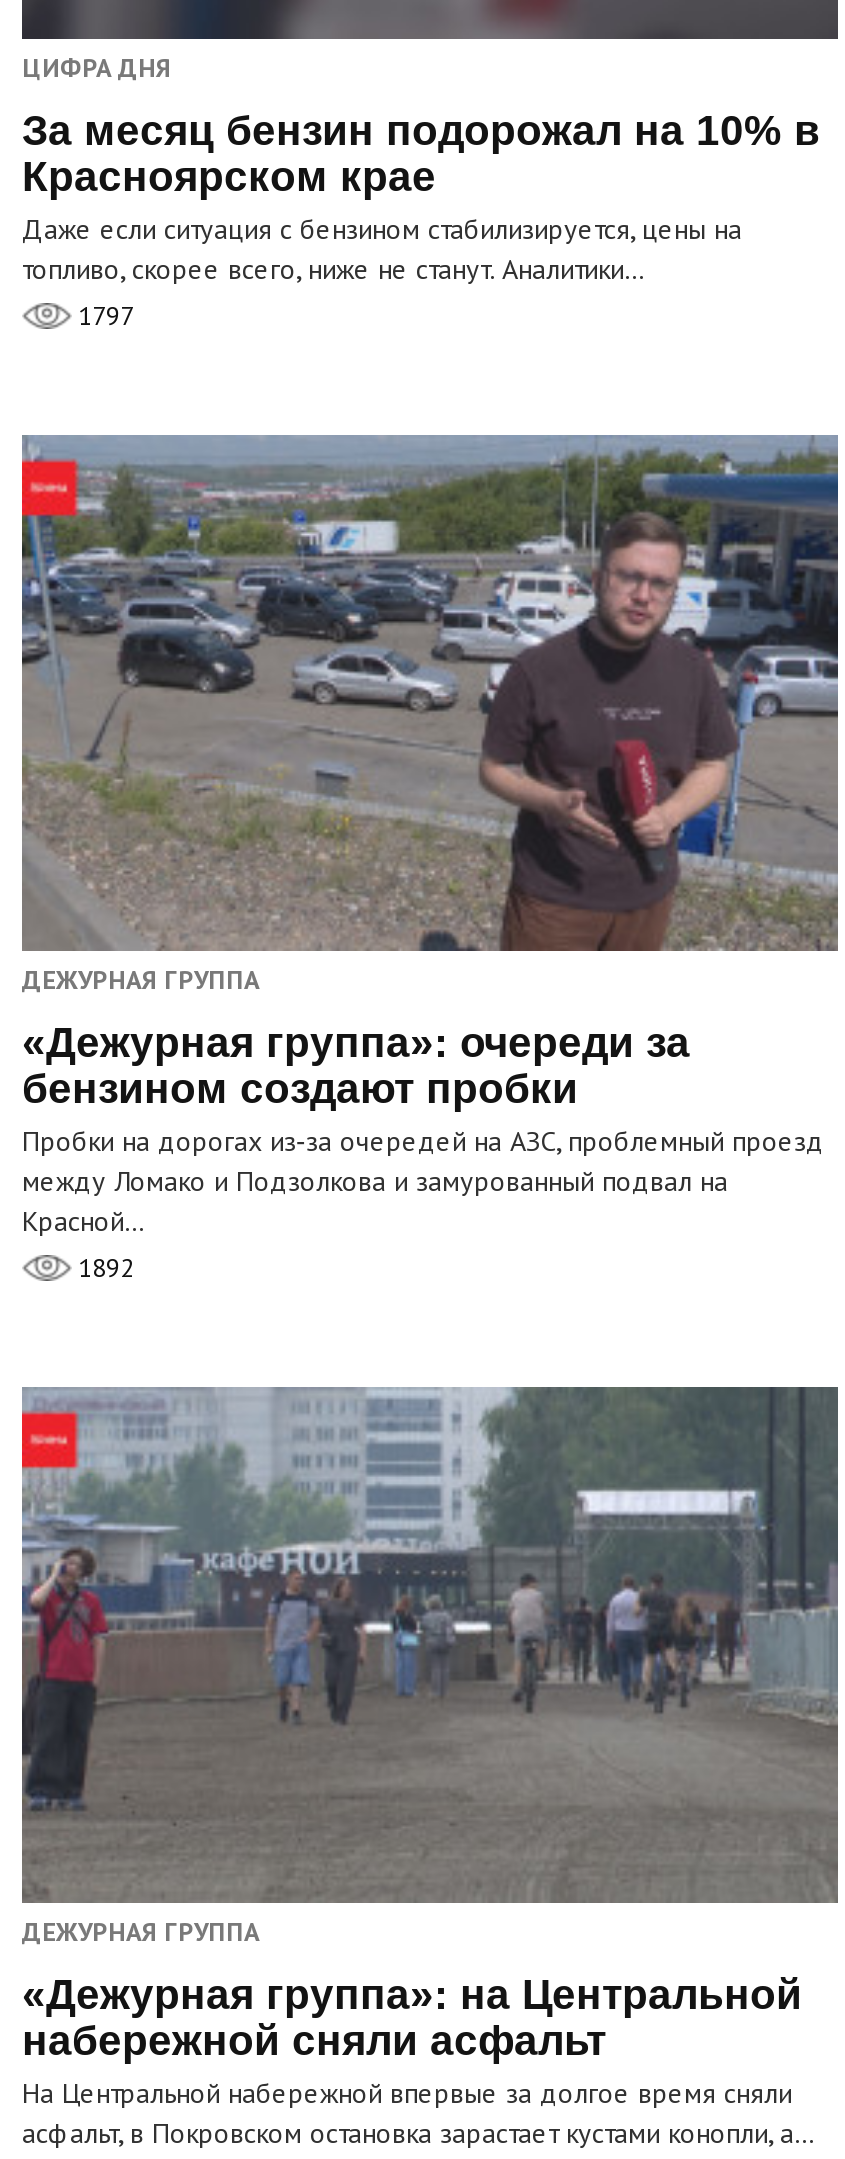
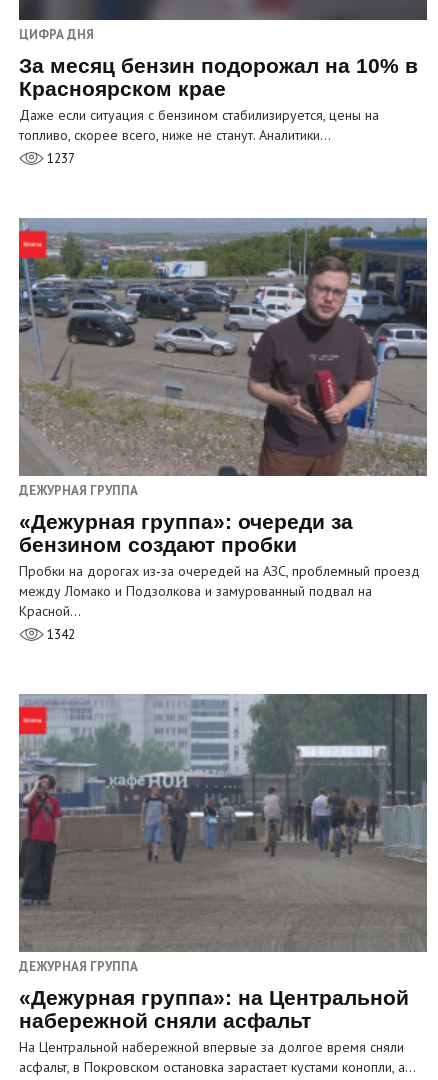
[72,298,134,332] 1797 -> [44,150,75,167] 1237
[72,1251,134,1285] 1892 -> [44,626,75,643] 1342

